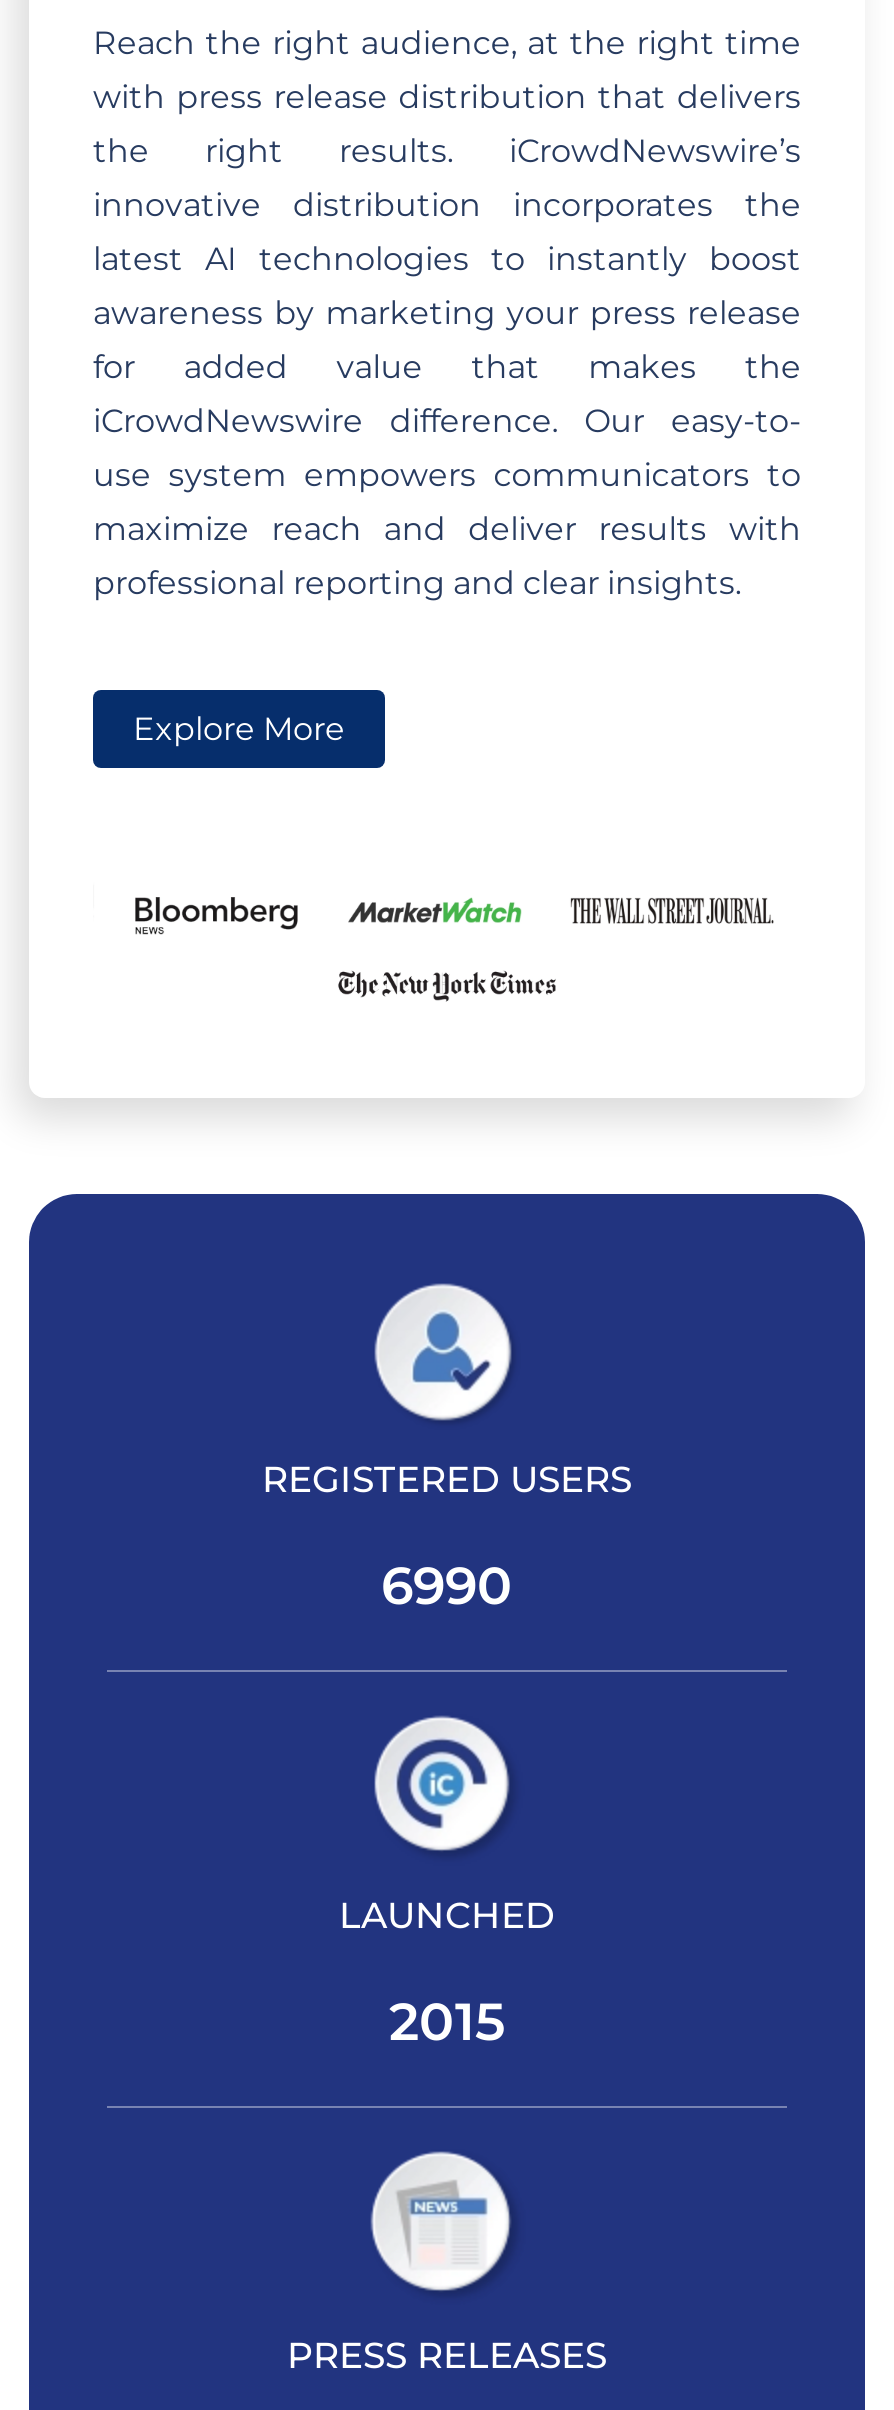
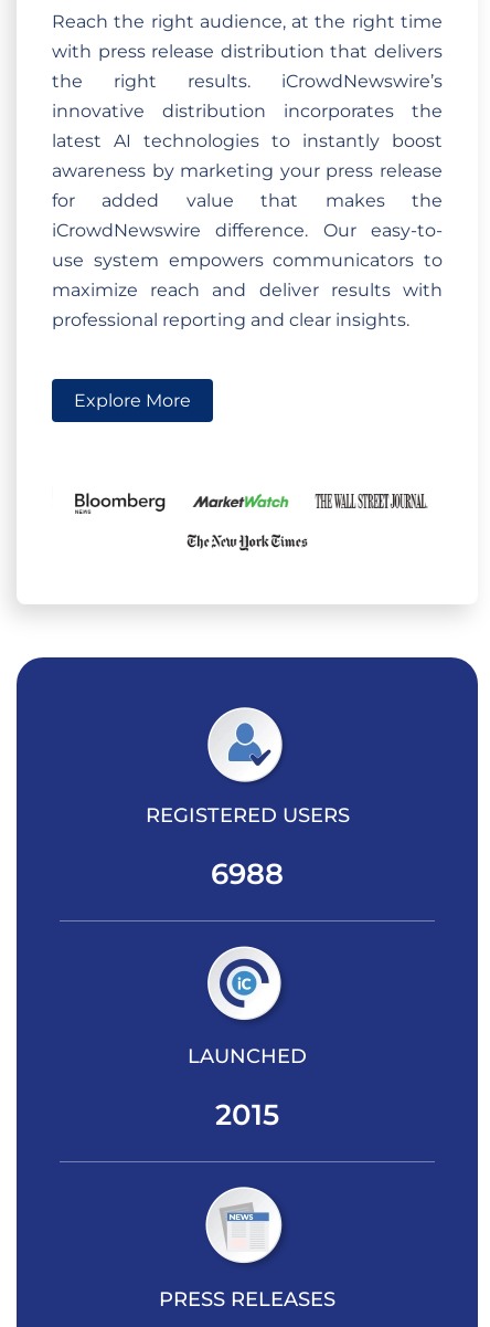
[381,1555,513,1619] 6990 -> [211,857,284,892] 6988

